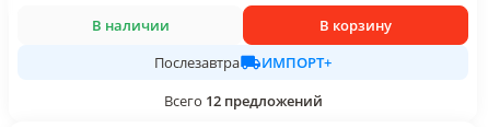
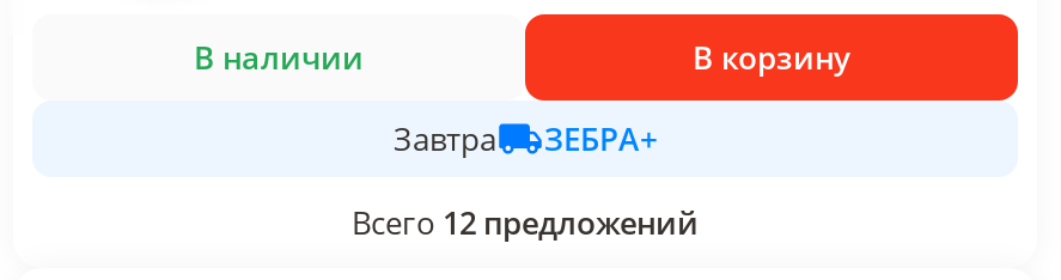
[154,52,332,72] Послезавтра | ИМПОРТ+ -> [394,116,657,160] Завтра | ЗЕБРА+

